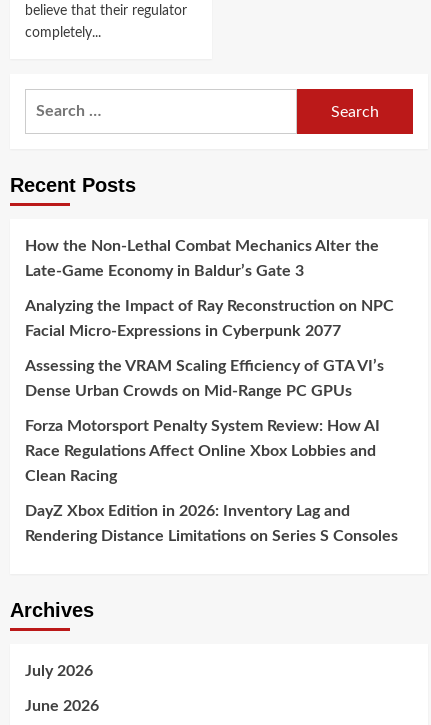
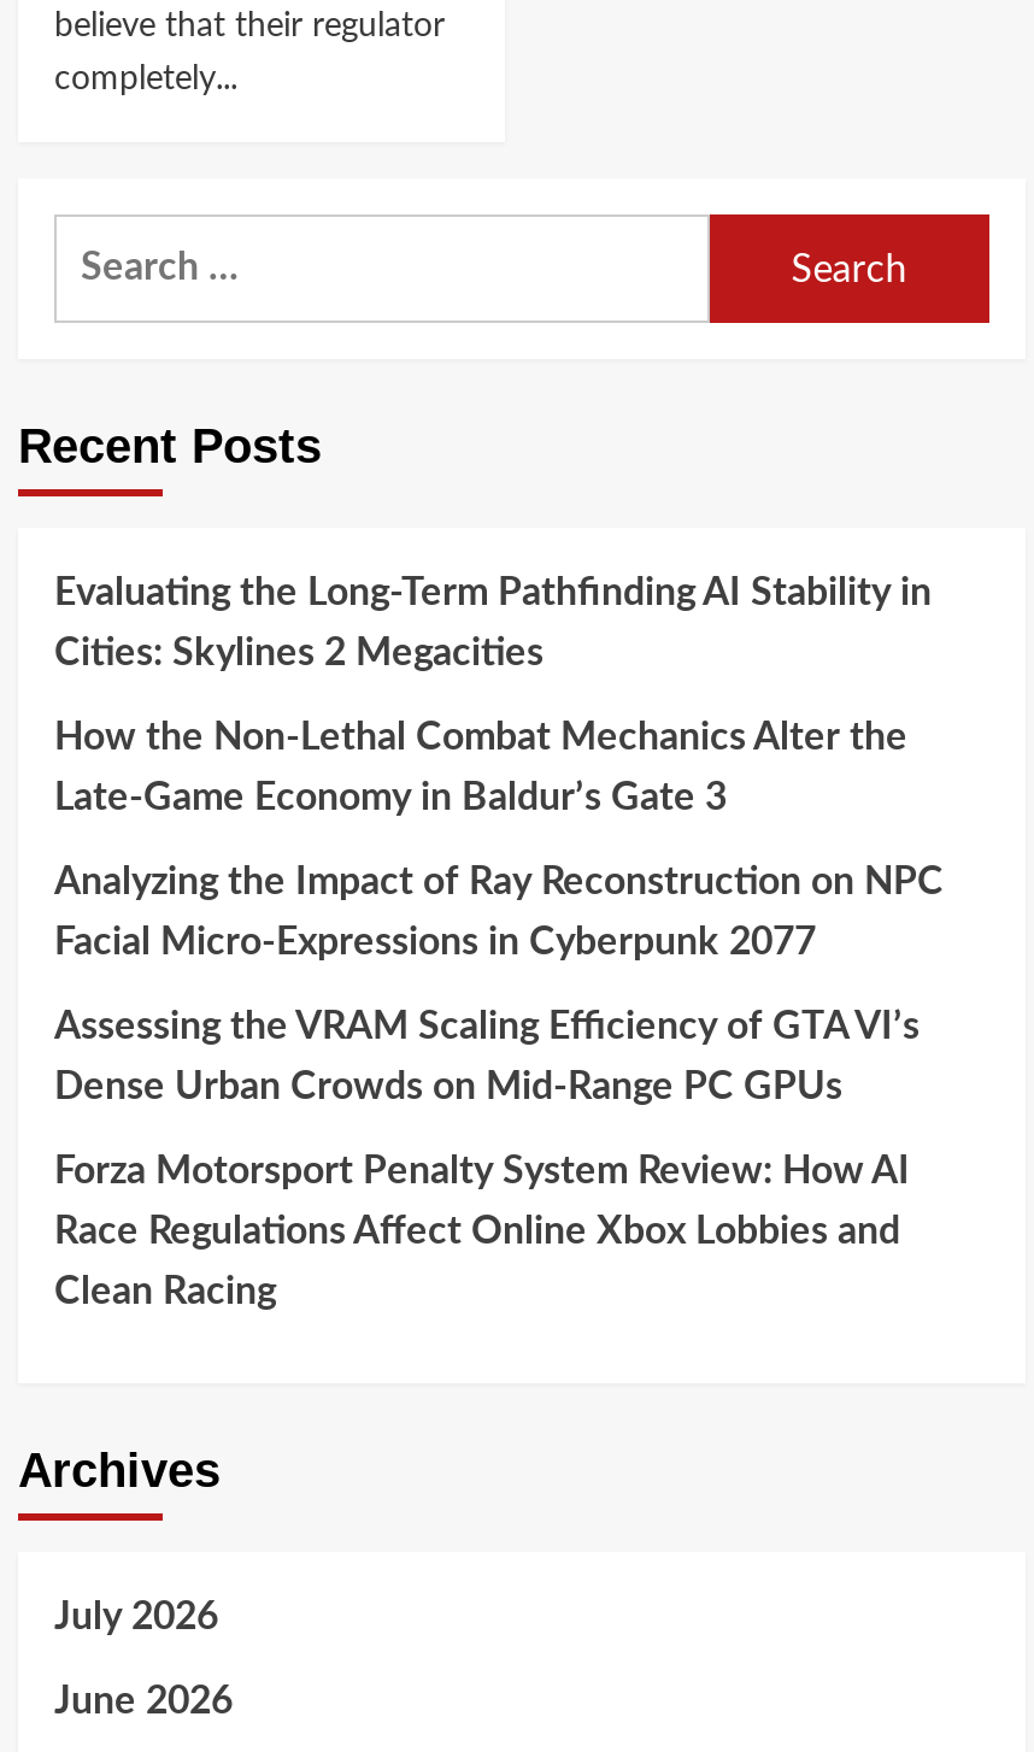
none -> [54,574,932,672] Evaluating the Long-Term Pathfinding AI Stability in | Cities: Skylines 2 Megacities
moved [25,238,394,484] -> [54,718,944,1311]: How the Non-Lethal Combat Mechanics Alter the | Late-Game Economy in Baldur’s Gate 3 | Analyzing the Impact of Ray Reconstruction on NPC | ... | Race Regulations Affect Online Xbox Lobbies and | Clean Racing
[25,503,398,544] DayZ Xbox Edition in 2026: Inventory Lag and | Rendering Distance Limitations on Series S Consoles -> none

